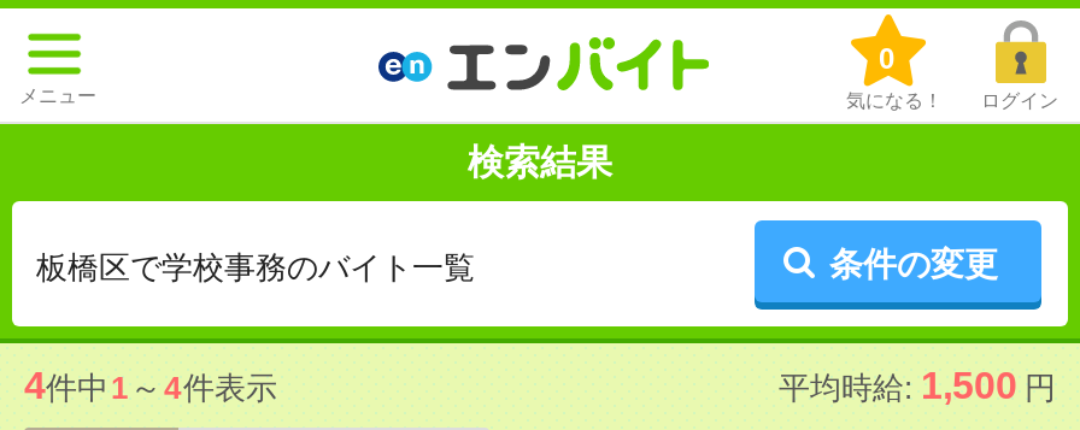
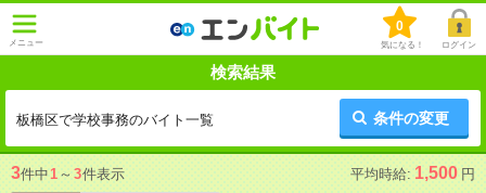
[24,365,277,406] 4件中1～4件表示 -> [11,164,125,182] 3件中1～3件表示

